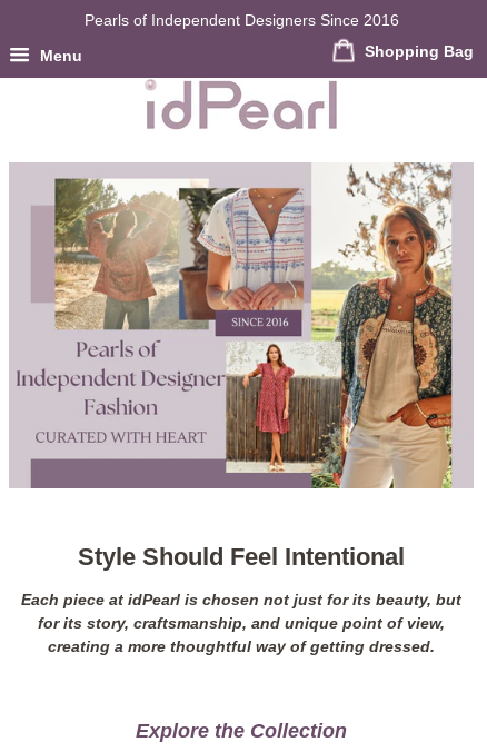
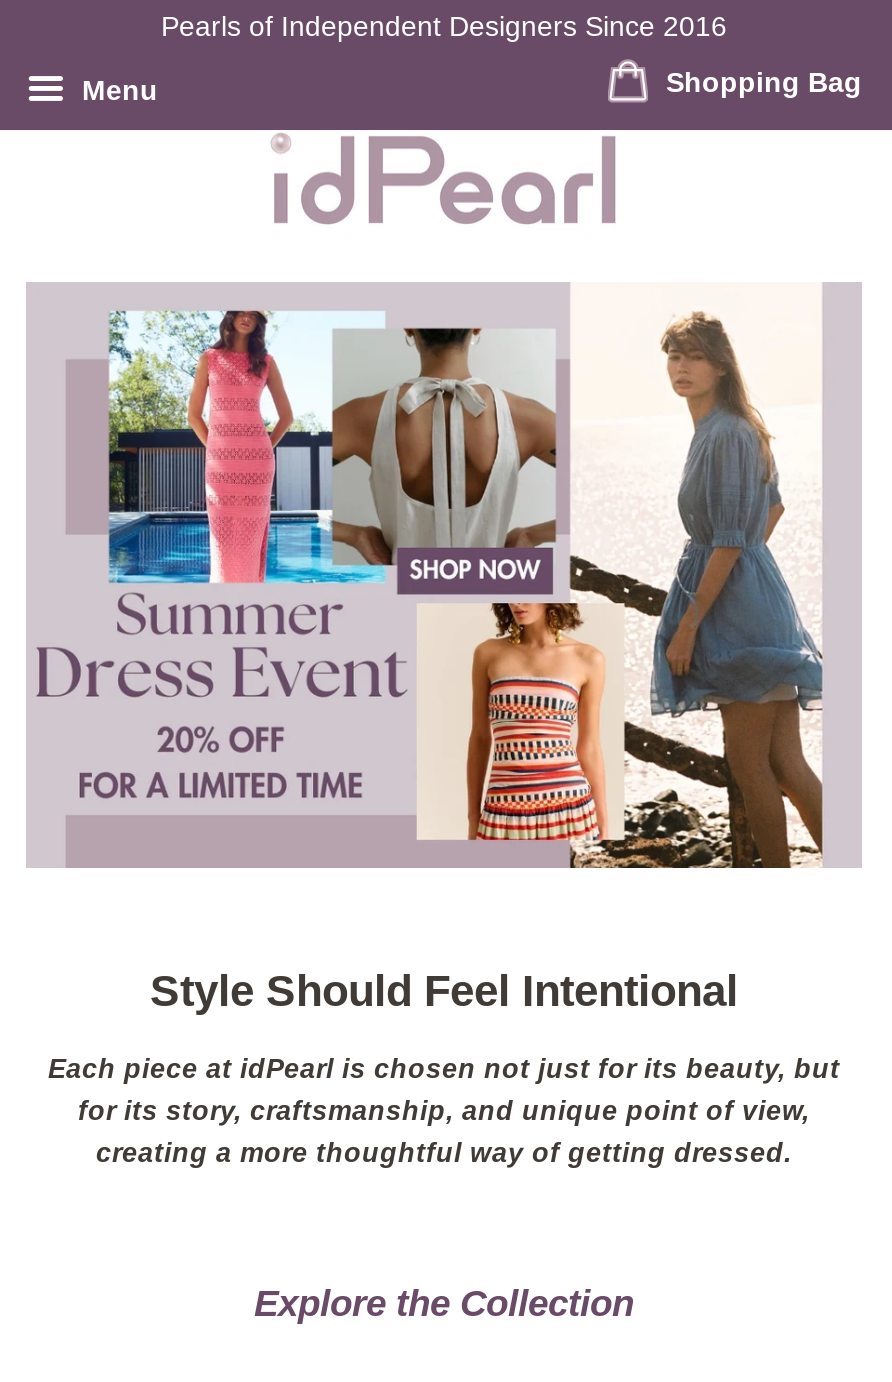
[16,161,453,489] [image] -> [36,284,824,870] [image]

